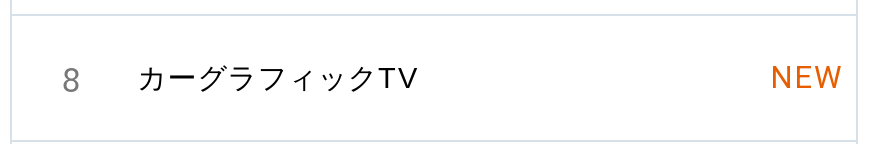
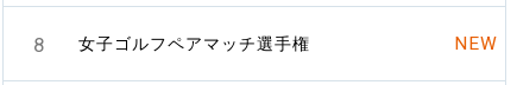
[137,61,418,93] カーグラフィックTV -> [78,34,310,53] 女子ゴルフペアマッチ選手権

